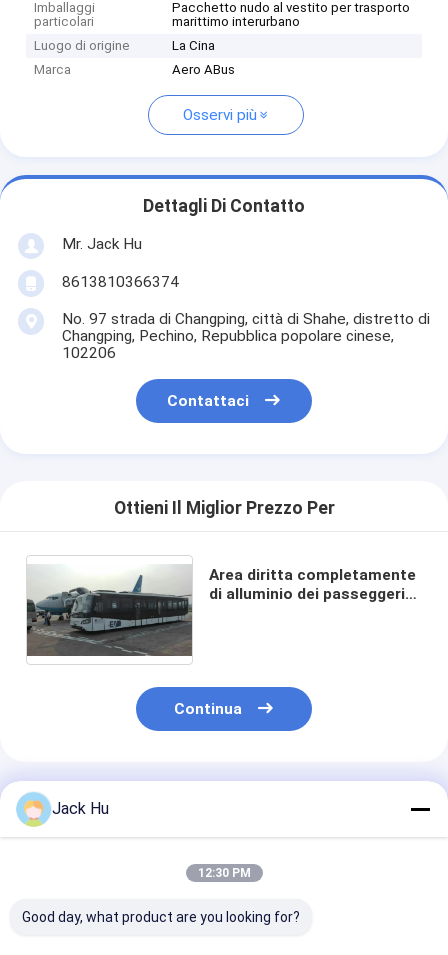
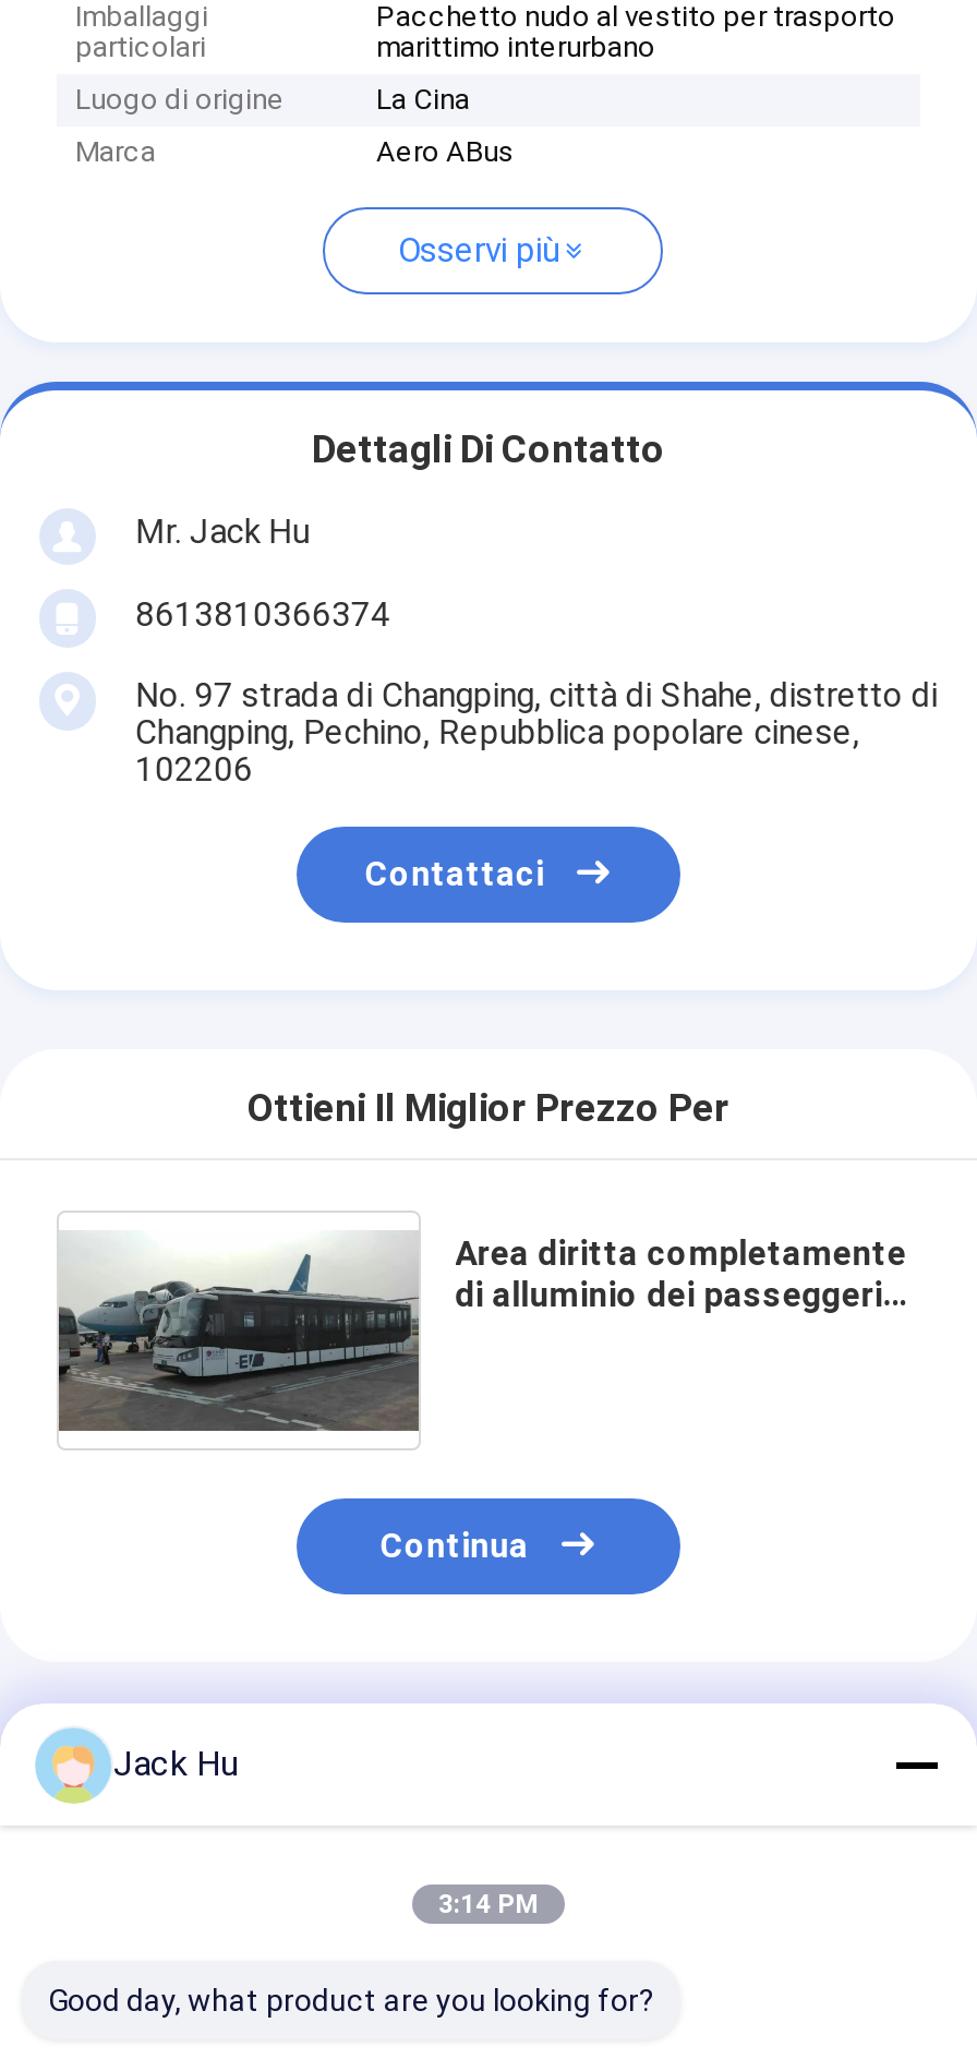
[197,866,250,880] 12:30 PM -> [438,1889,539,1919] 3:14 PM

